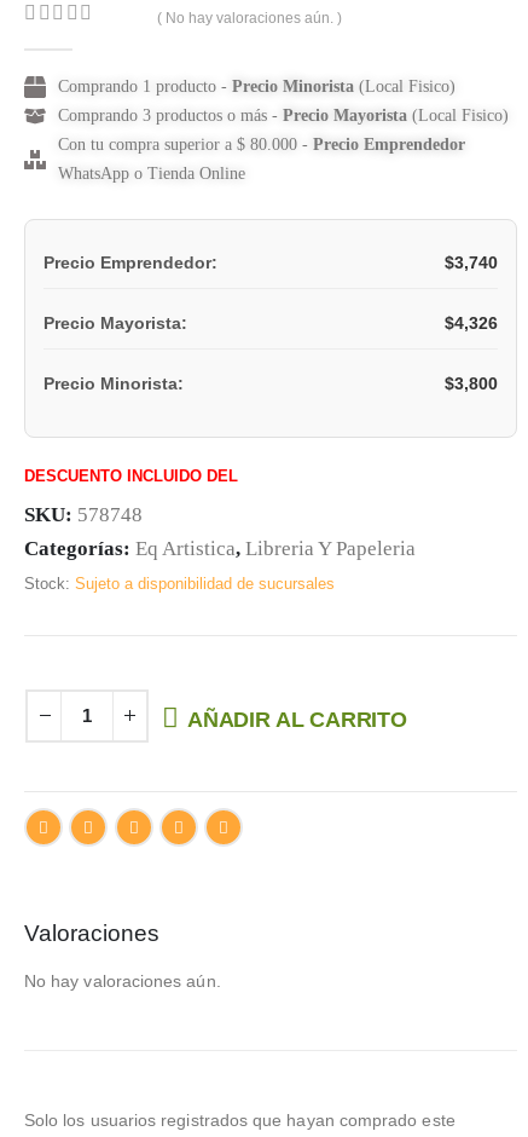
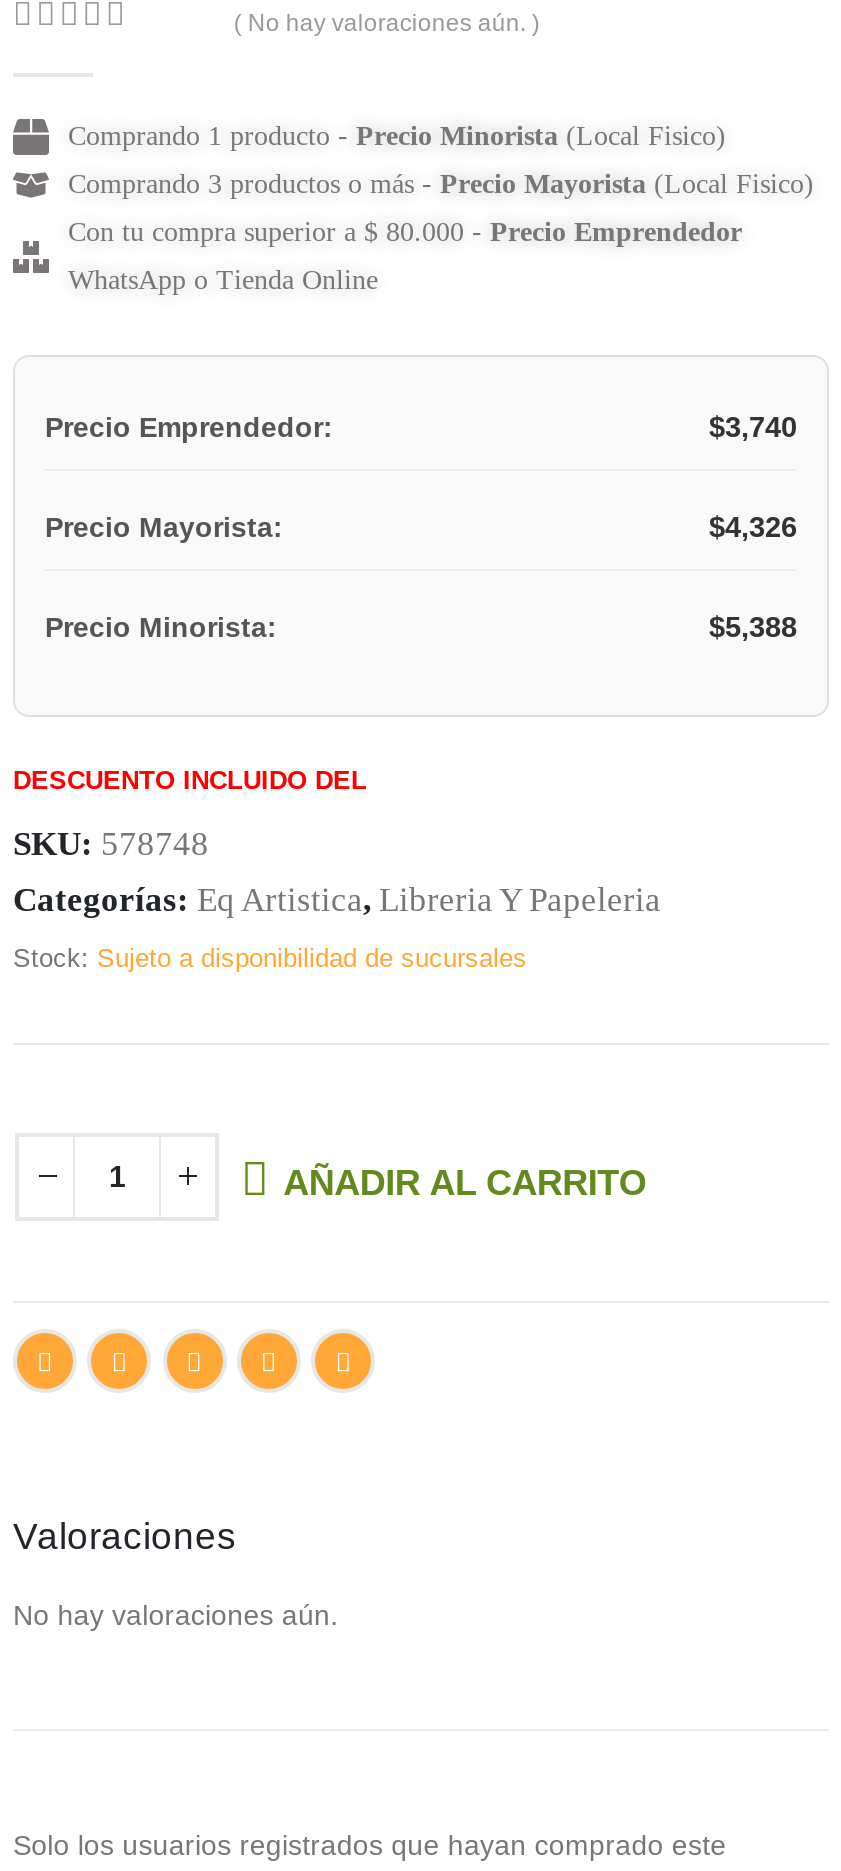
[445,373,498,393] $3,800 -> [709,610,797,642] $5,388

